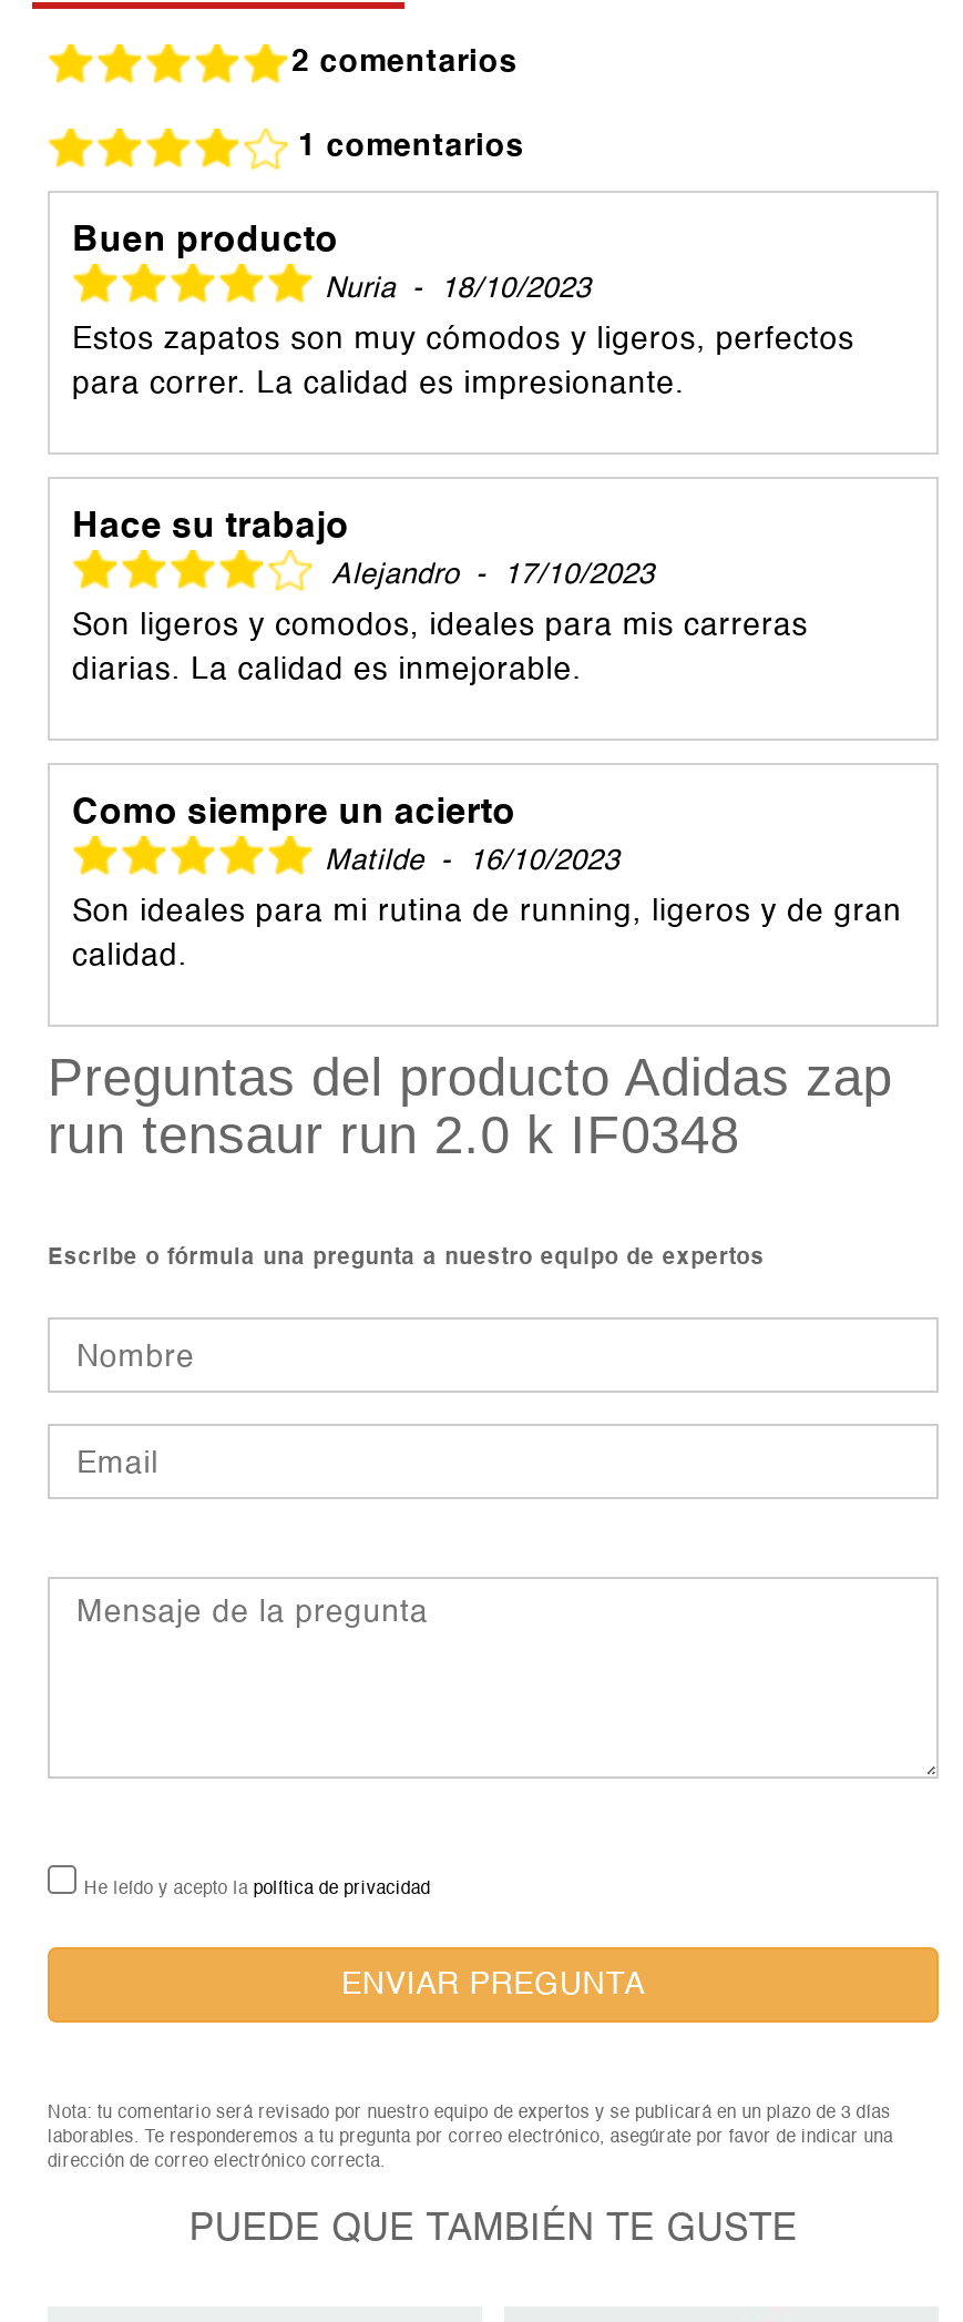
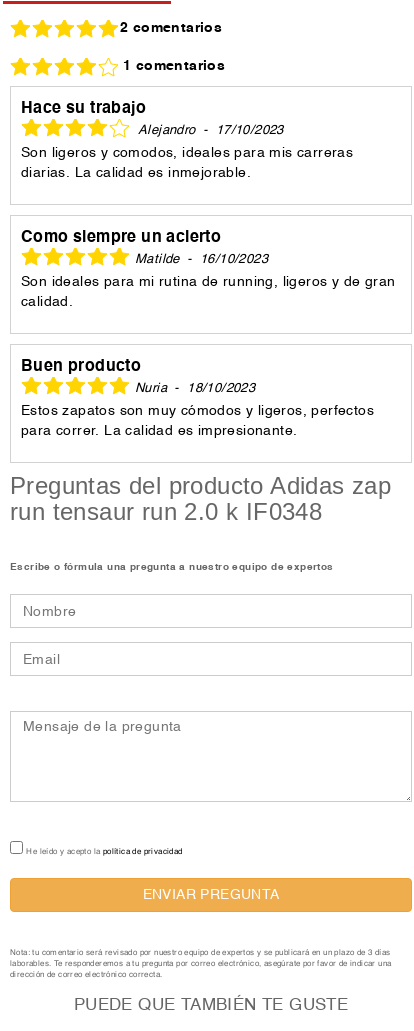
moved [72,225,854,398] -> [21,359,374,437]: Buen producto | Nuria | - 18/10/2023 | Estos zapatos son muy cómodos y ligeros, perfectos | para correr. La calidad es impresionante.
moved [72,511,902,970] -> [21,101,395,308]: Hace su trabajo | Alejandro | - 17/10/2023 | ... | Son ideales para mi rutina de running, ligeros y de gran | calidad.

